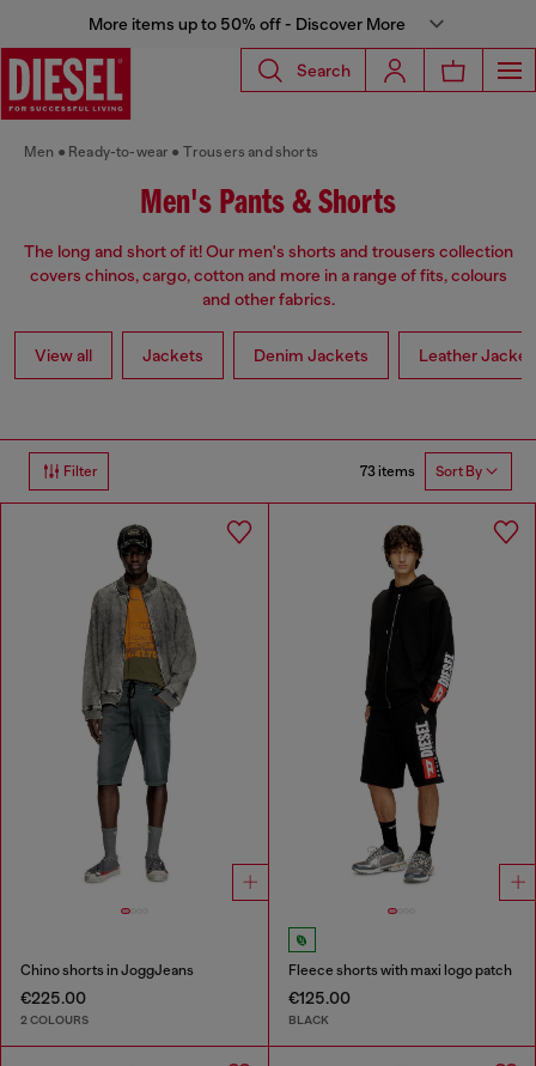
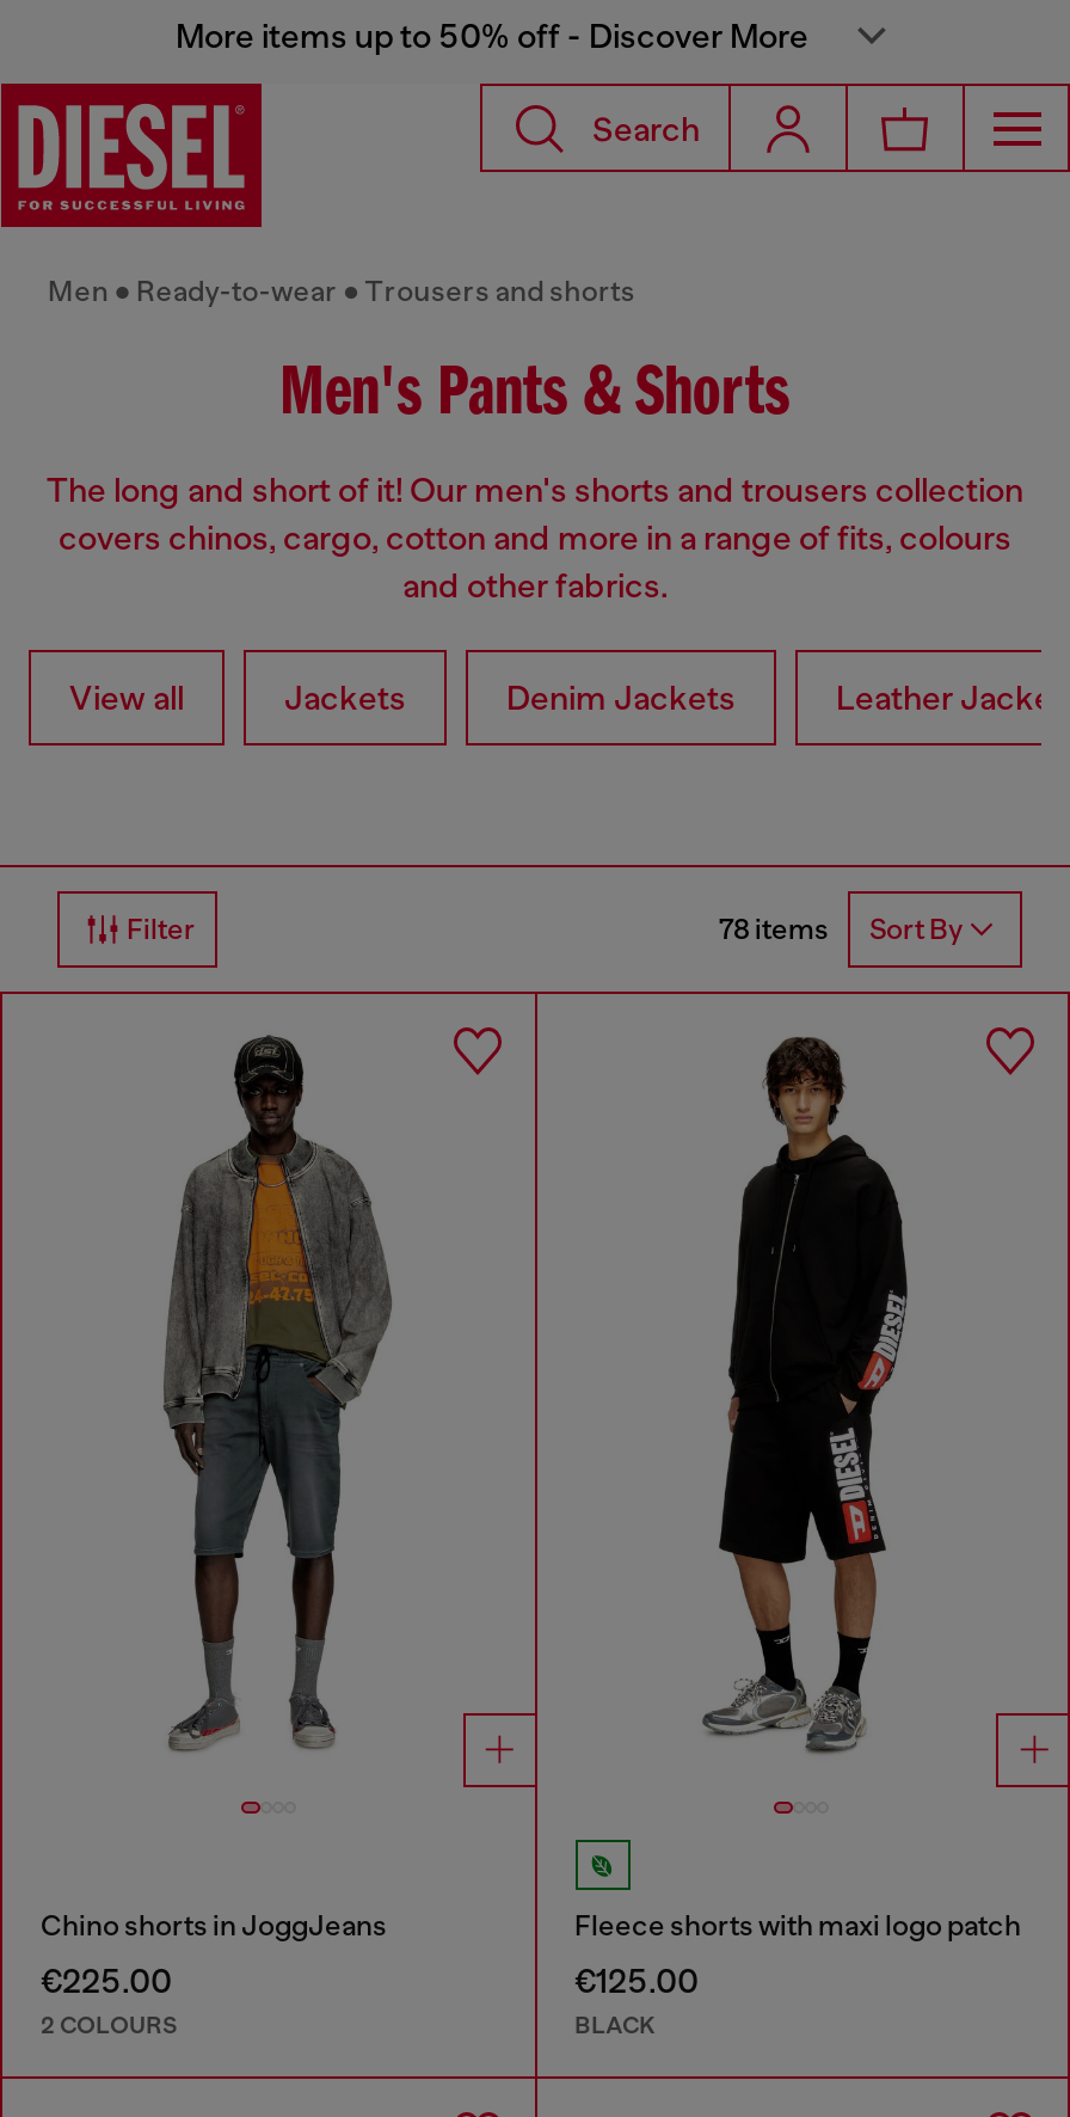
[360,463,482,480] 73 items Sort By -> [719,913,963,947] 78 items Sort By

